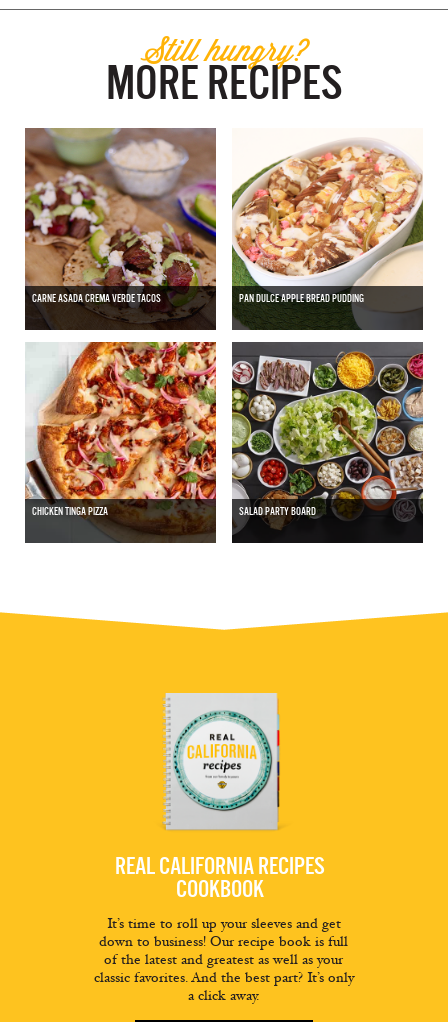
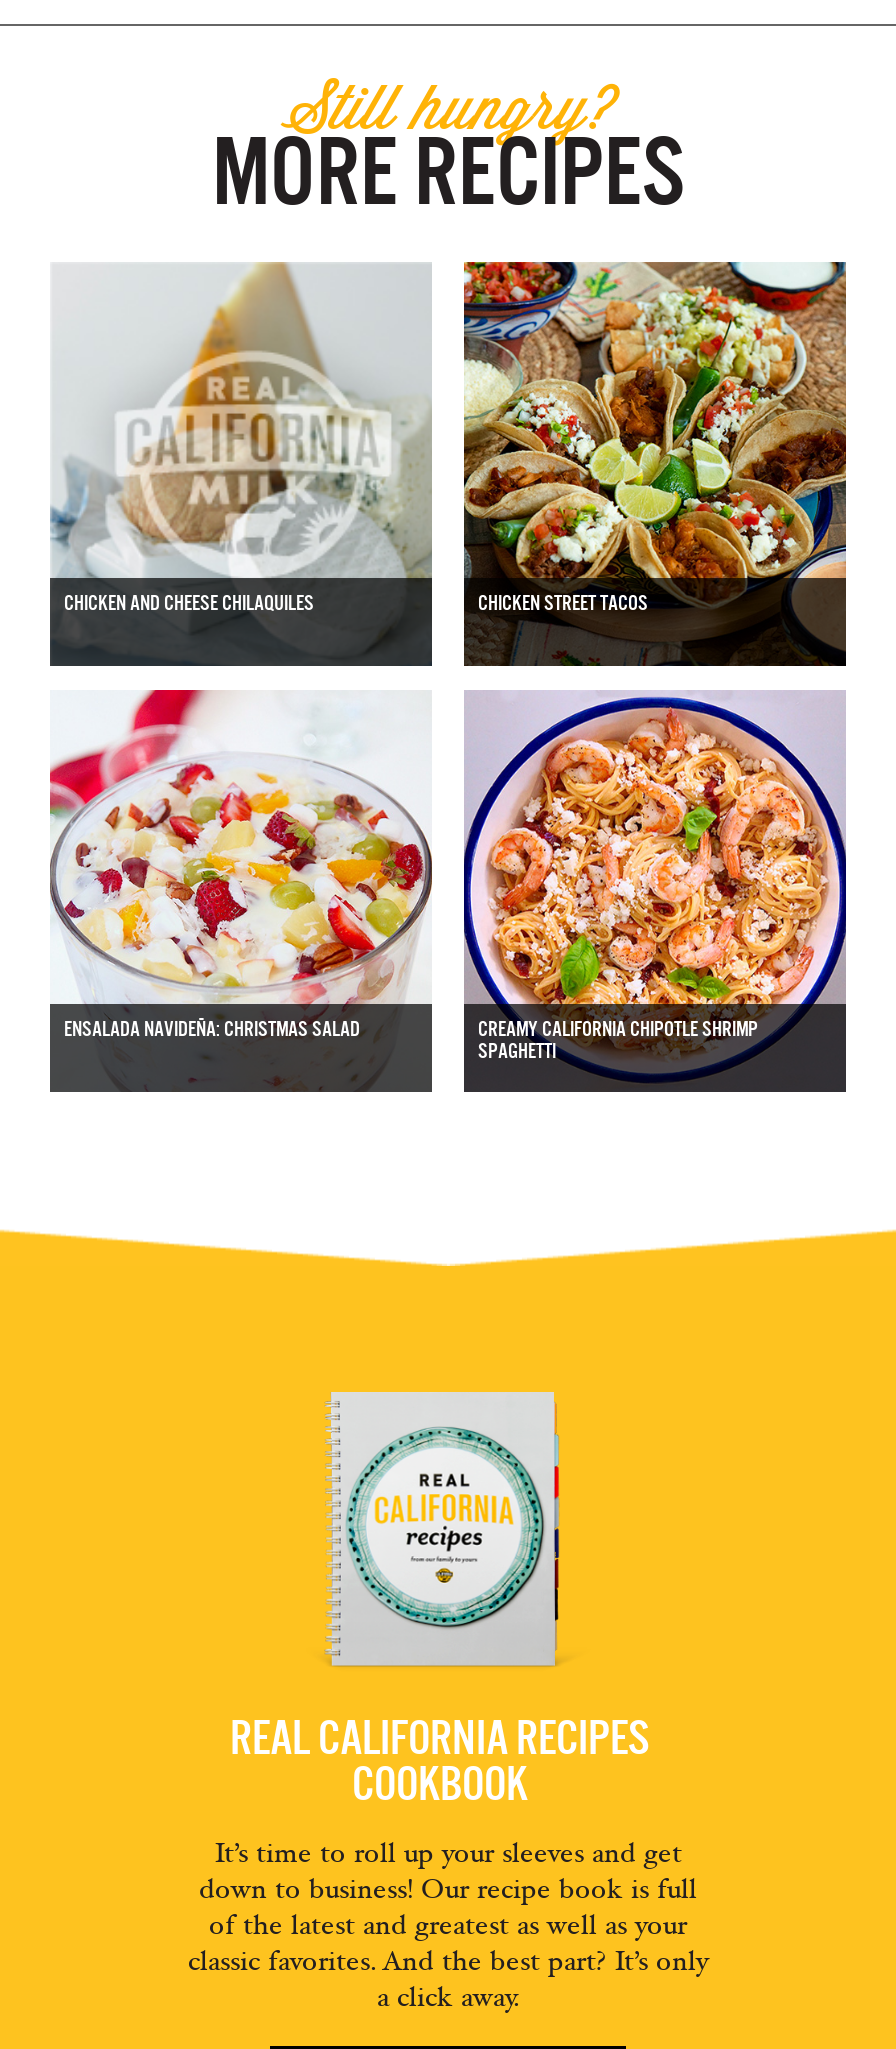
[24,127,364,330] [image] | CARNE ASADA CREMA VERDE TACOS | PAN DULCE APPLE BREAD PUDDING -> [50,262,648,666] [image] | CHICKEN AND CHEESE CHILAQUILES | CHICKEN STREET TACOS
[231,128,423,330] [image] -> [462,260,848,666] [image]
[24,341,316,539] [image] | CHICKEN TINGA PIZZA | SALAD PARTY BOARD -> [48,688,758,1080] [image] | ENSALADA NAVIDEÑA: CHRISTMAS SALAD | CREAMY CALIFORNIA CHIPOTLE SHRIMP | SPAGHETTI
[231,341,424,541] [image] -> [462,690,848,1090] [image]

